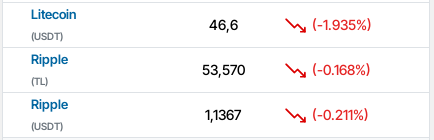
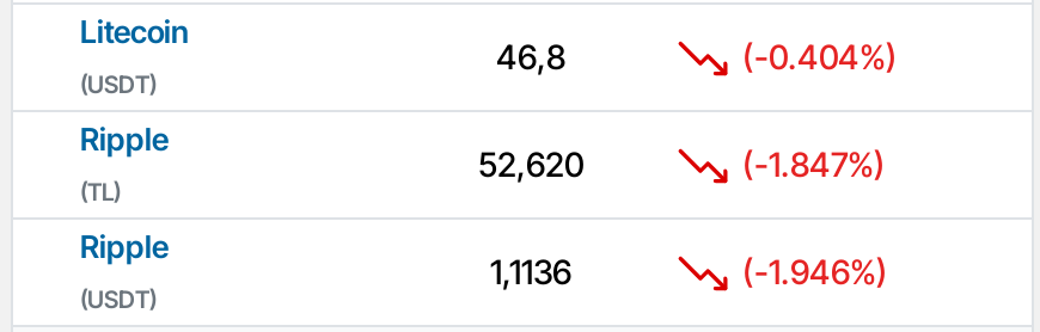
[208,15,237,32] 46,6 -> [496,35,565,75] 46,8
[312,16,372,33] (-1.935%) -> [742,35,898,75] (-0.404%)
[201,60,244,77] 53,570 -> [478,142,583,183] 52,620
[312,61,371,78] (-0.168%) -> [742,142,886,183] (-1.847%)
[205,105,241,122] 1,1367 -> [490,250,571,290] 1,1136
[312,106,369,123] (-0.211%) -> [742,250,888,290] (-1.946%)

